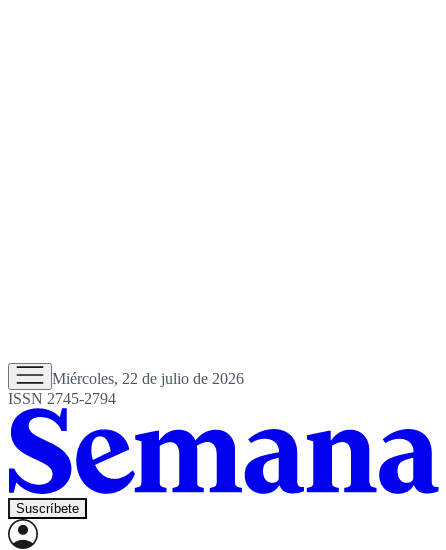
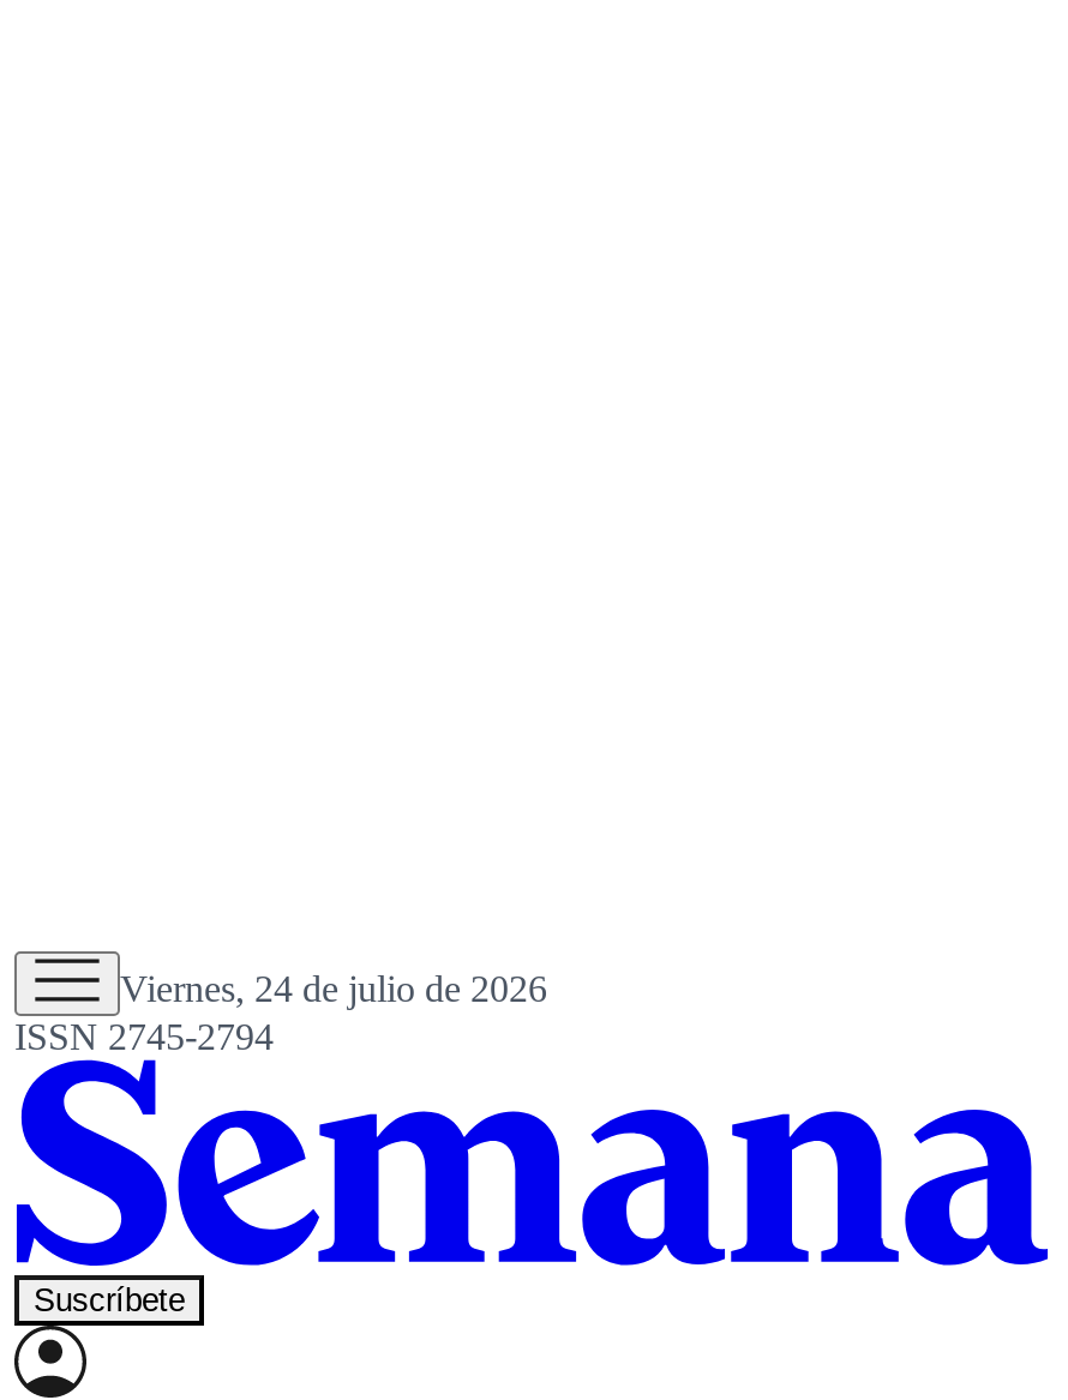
[52,370,244,387] Miércoles, 22 de julio de 2026 -> [120,968,547,1009] Viernes, 24 de julio de 2026

